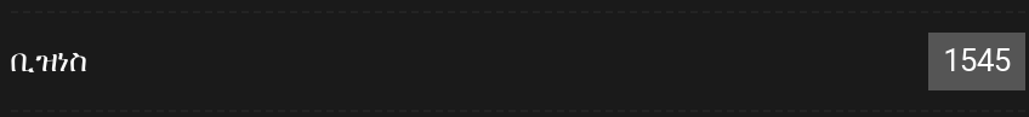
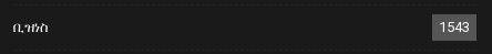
[943,42,1011,78] 1545 -> [439,19,470,35] 1543

